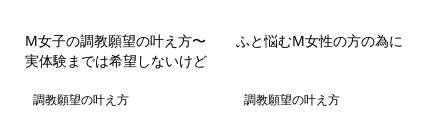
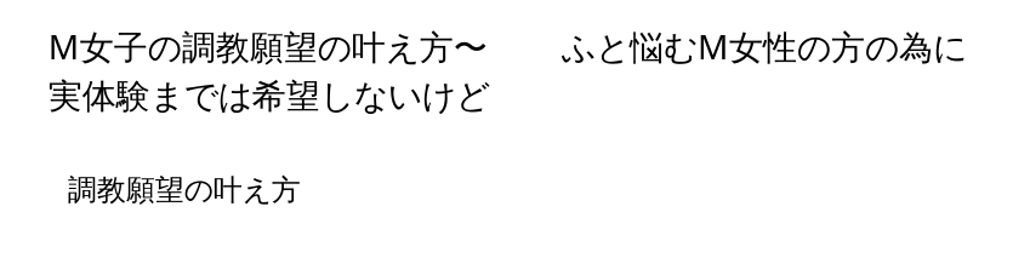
[244,91,340,108] 調教願望の叶え方 -> none

